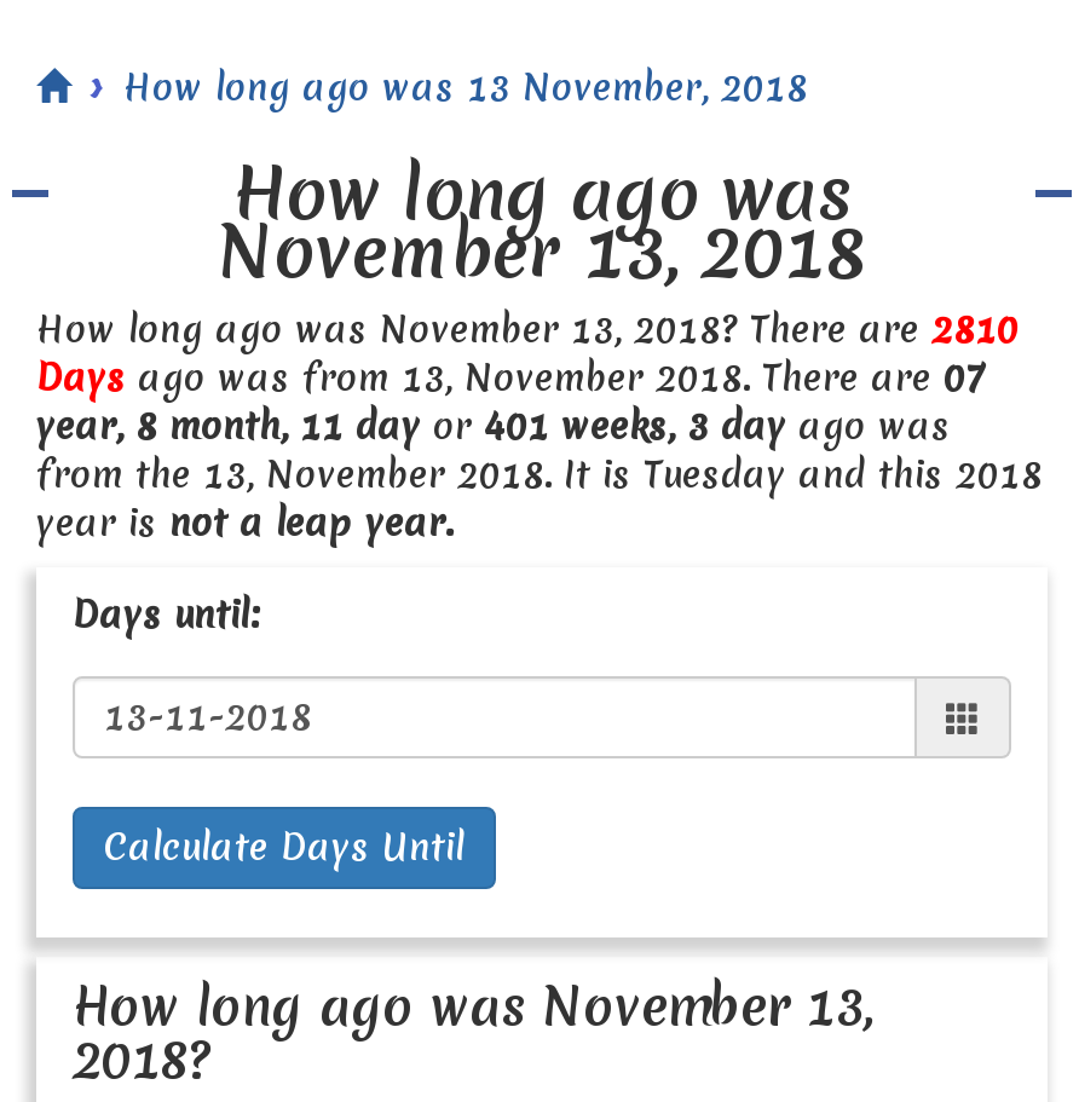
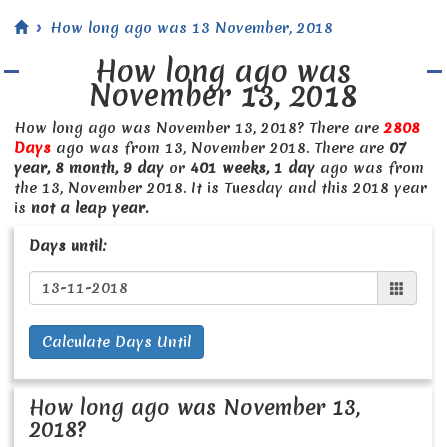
[36,306,1019,354] How long ago was November 13, 2018? There are 2810 -> [14,118,420,138] How long ago was November 13, 2018? There are 2808
[36,403,1043,548] year, 8 month, 11 day or 401 weeks, 3 day ago was | from the 13, November 2018. It is Tuesday and this 2018 | year is not a leap year. -> [14,158,427,218] year, 8 month, 9 day or 401 weeks, 1 day ago was from | the 13, November 2018. It is Tuesday and this 2018 year | is not a leap year.

